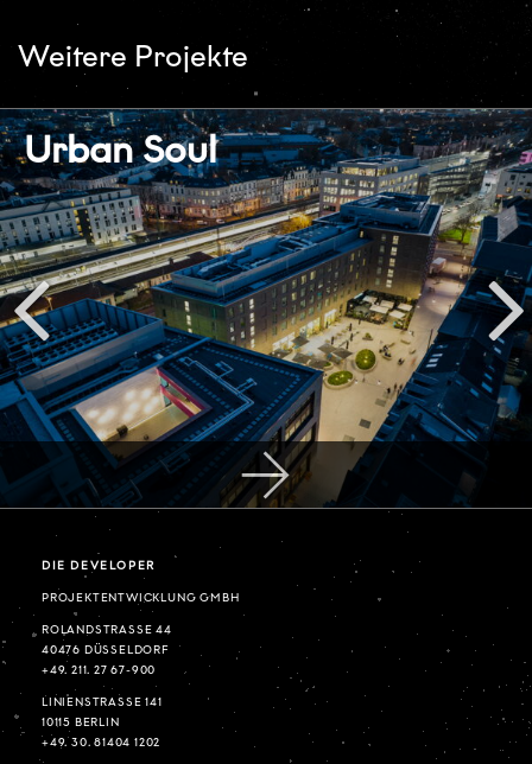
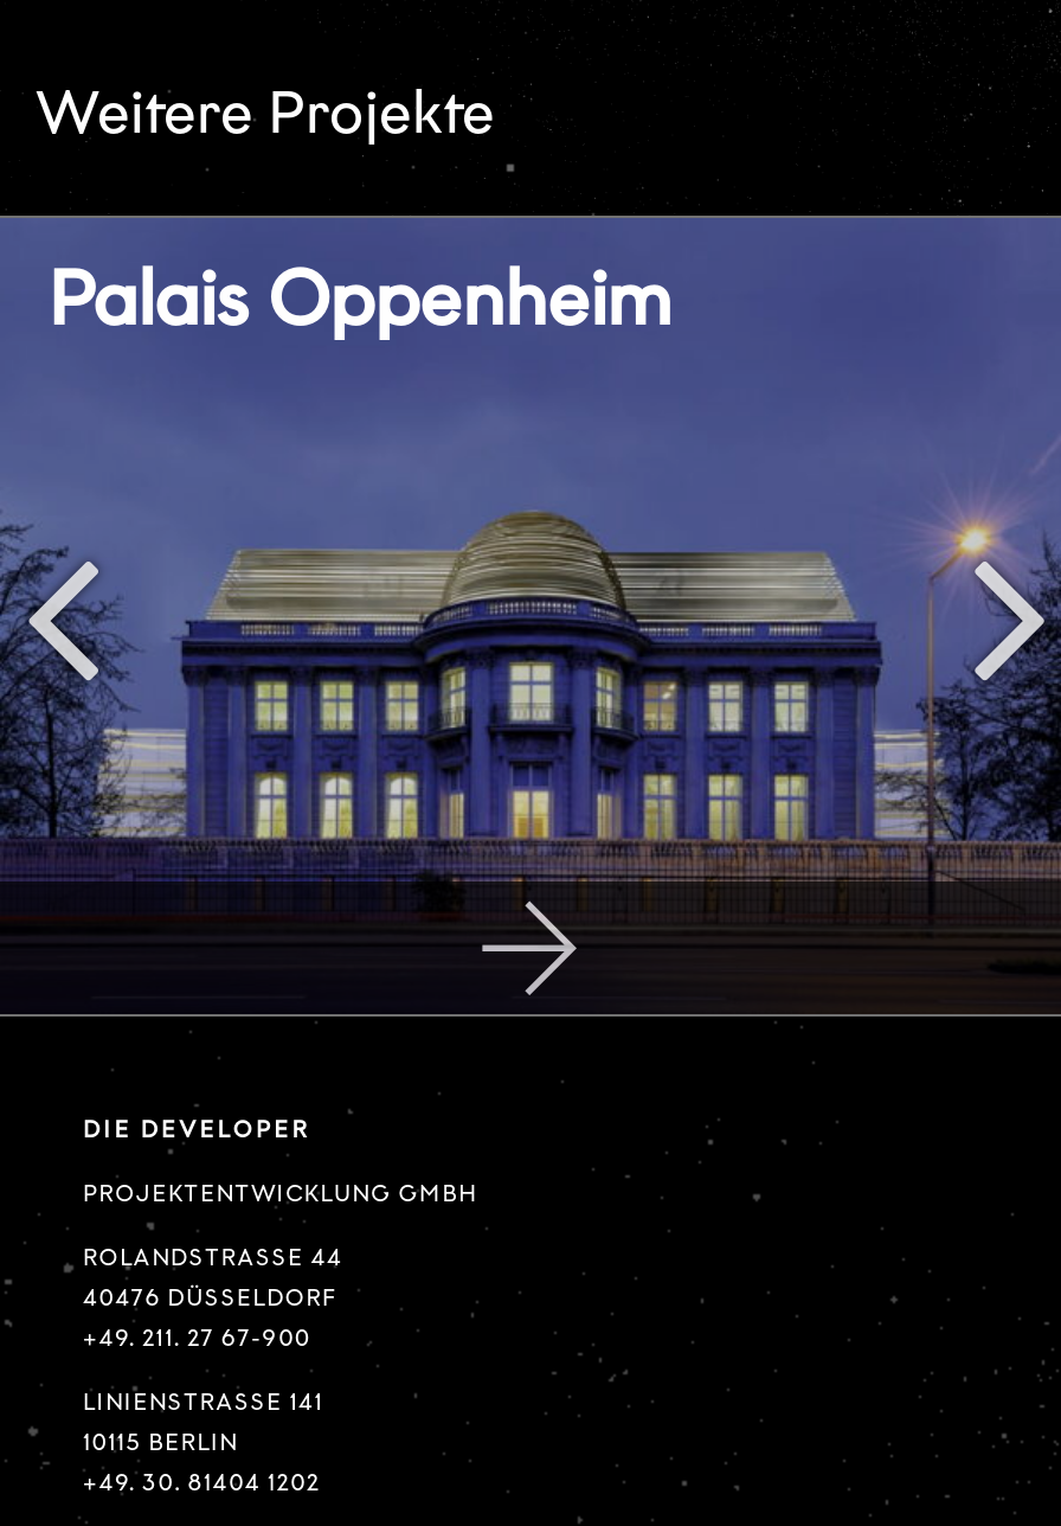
[4,108,528,507] [image] | Urban Soul -> [7,216,1054,1012] [image] | Palais Oppenheim

